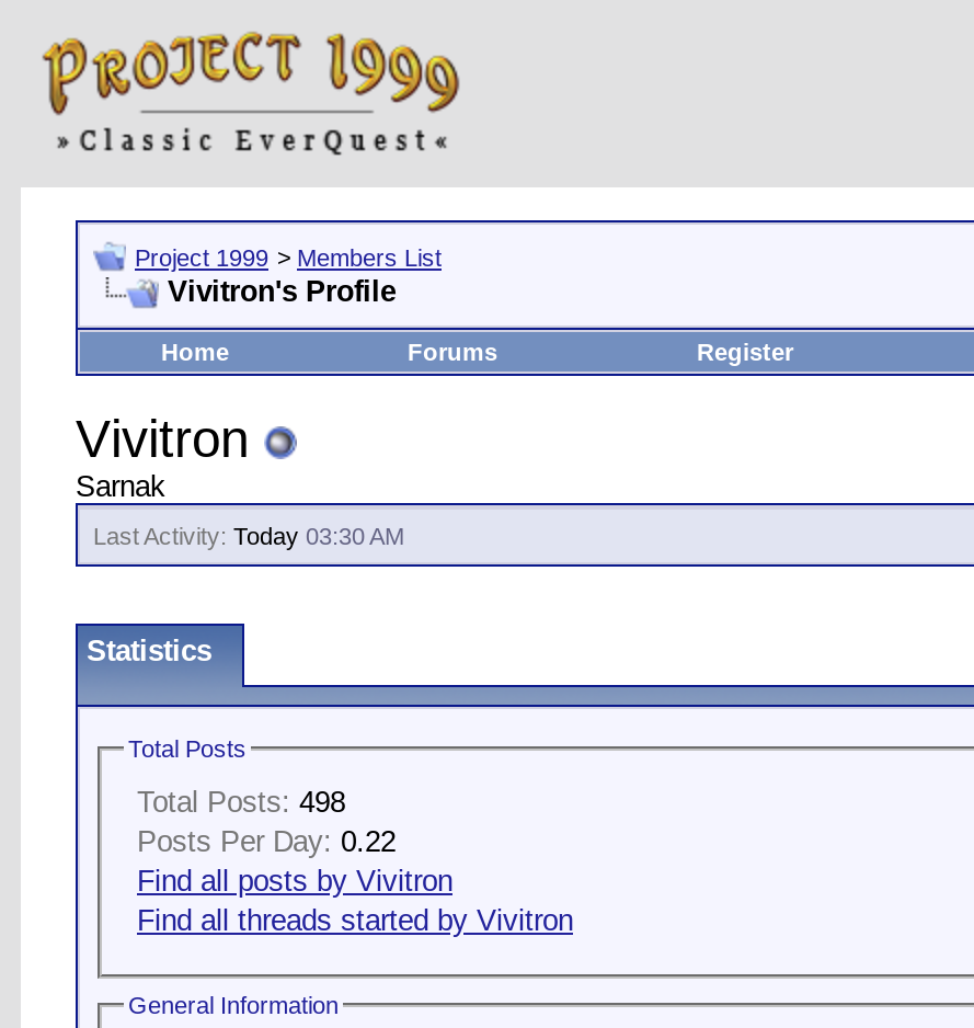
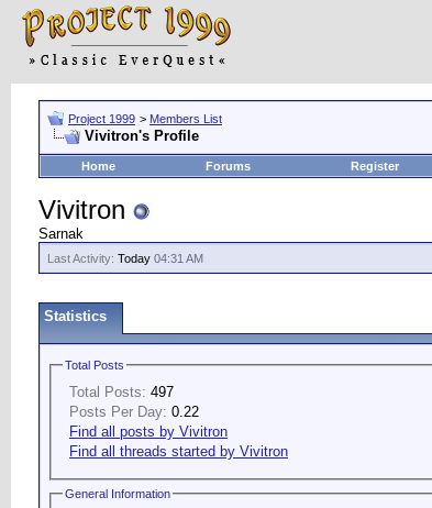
[93,523,404,549] Last Activity: Today 03:30 AM -> [47,252,203,265] Last Activity: Today 04:31 AM
[137,785,345,818] Total Posts: 498 -> [69,383,174,400] Total Posts: 497

